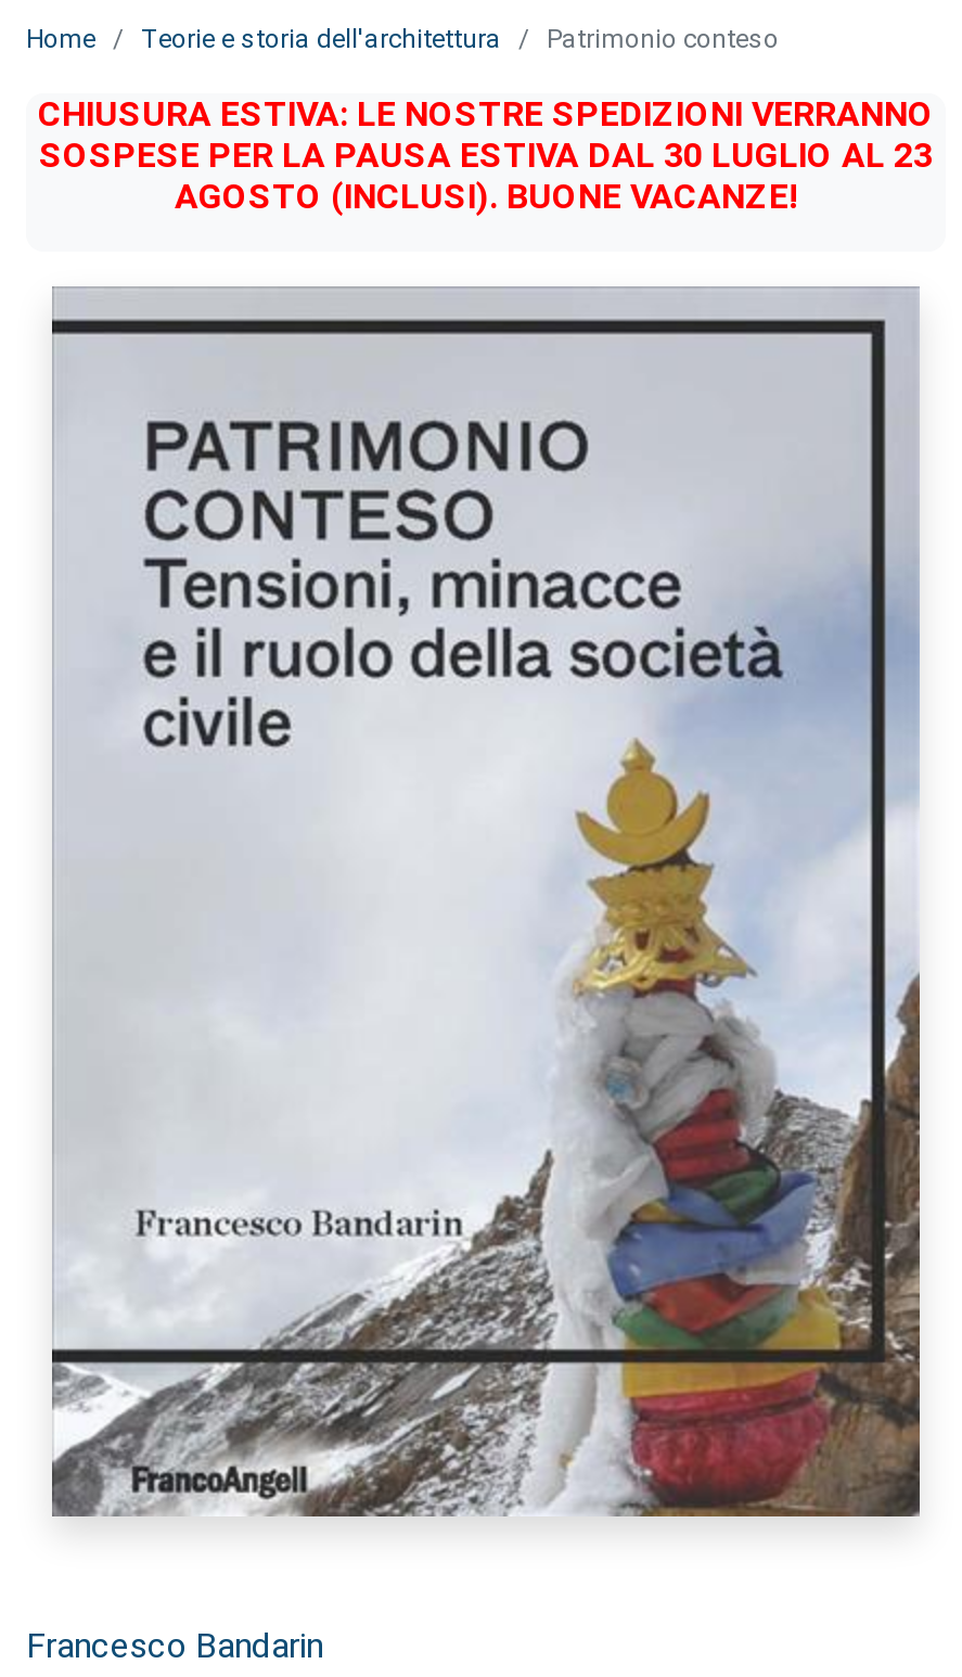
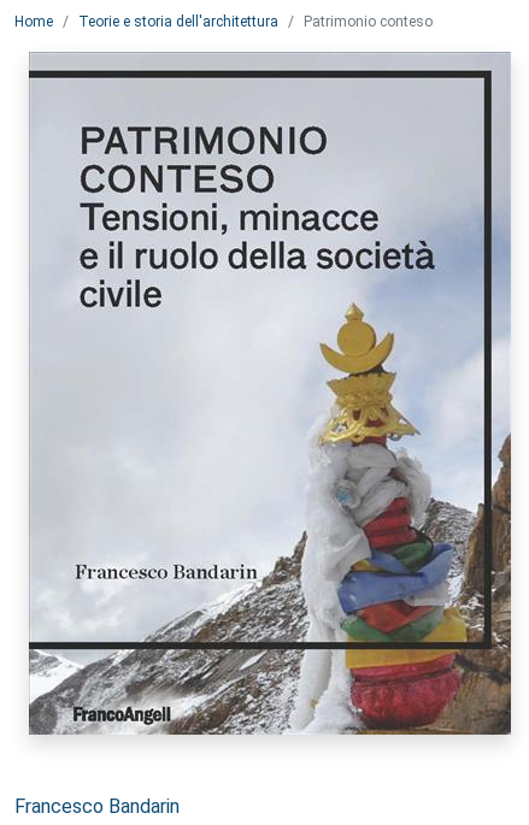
[38,93,934,217] CHIUSURA ESTIVA: LE NOSTRE SPEDIZIONI VERRANNO | SOSPESE PER LA PAUSA ESTIVA DAL 30 LUGLIO AL 23 | AGOSTO (INCLUSI). BUONE VACANZE! -> none

